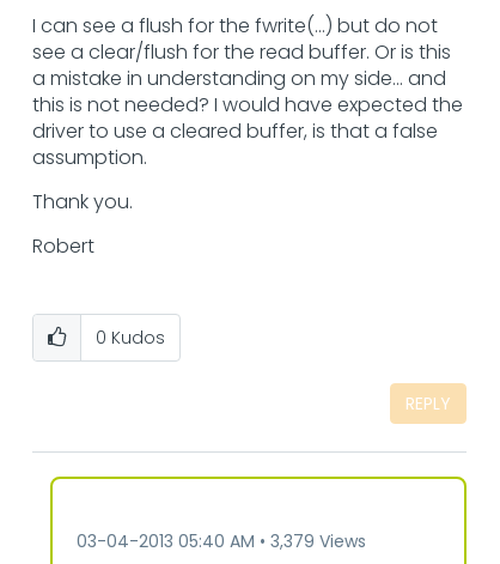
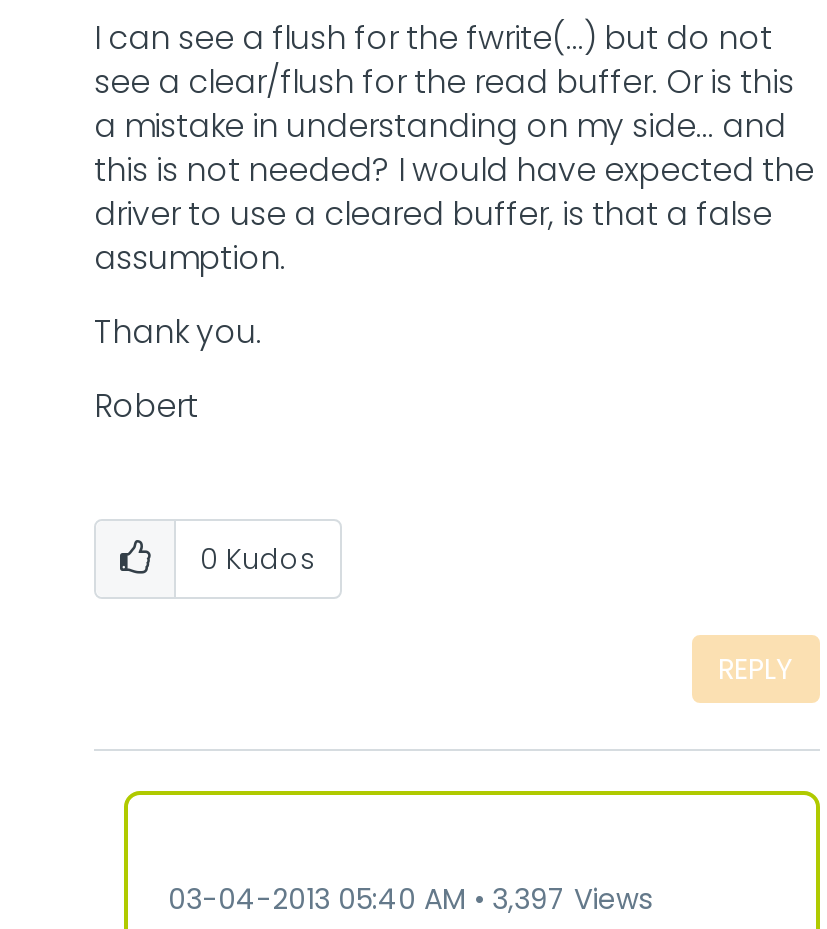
[77,529,366,553] 03-04-2013 05:40 AM 3,379 Views -> [168,878,652,918] 03-04-2013 05:40 AM 3,397 Views

